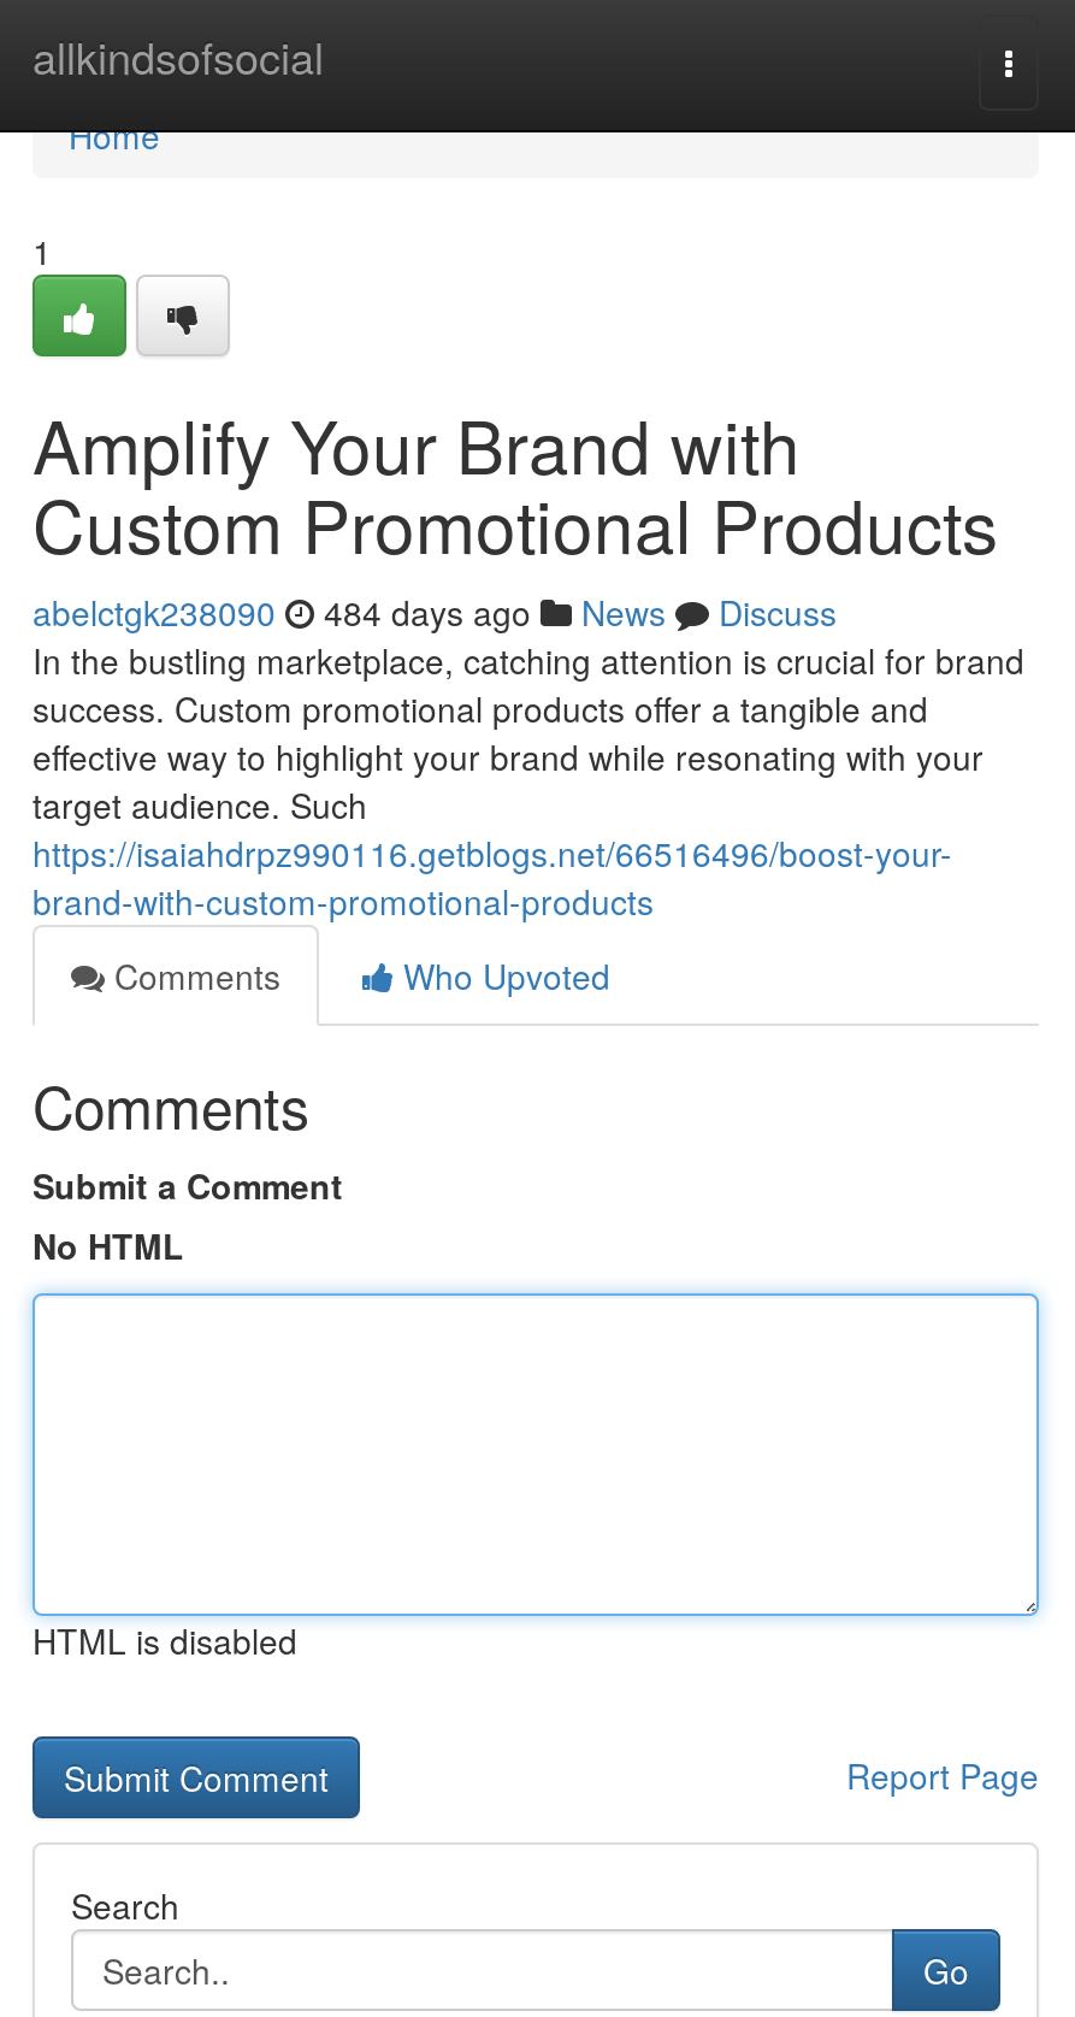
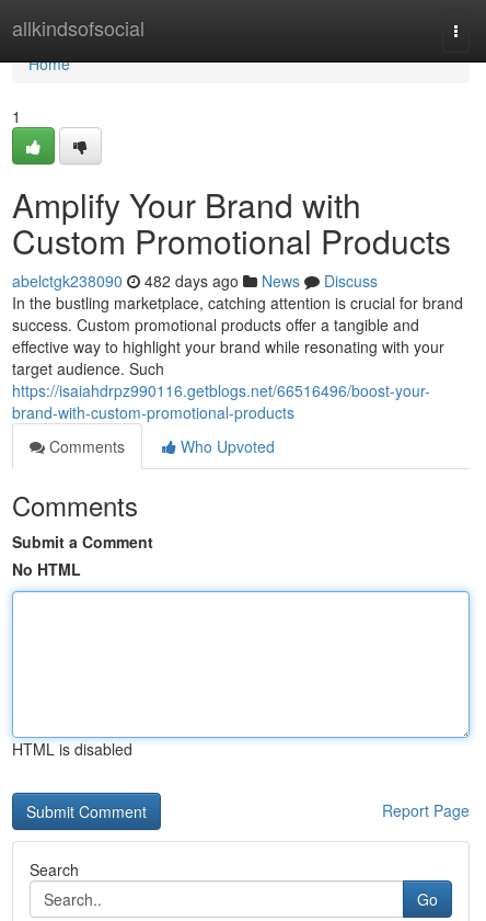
[33,588,837,636] abelctgk238090 484 days ago News Discuss -> [12,270,378,292] abelctgk238090 482 days ago News Discuss

